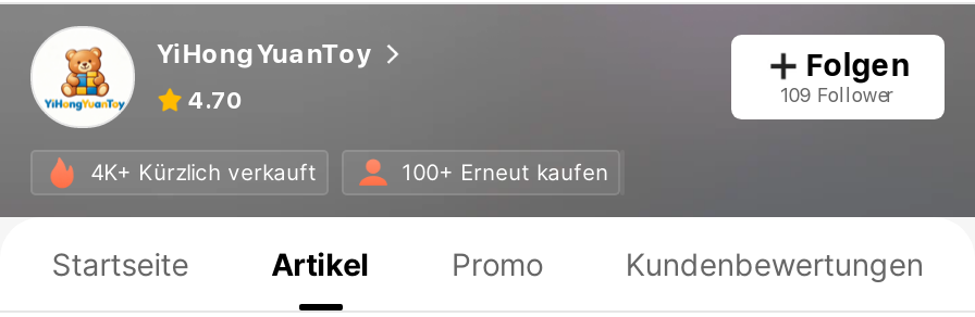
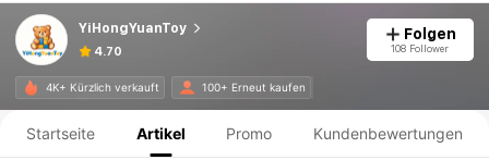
[780,82,895,106] 109 Follower -> [391,42,449,54] 108 Follower

